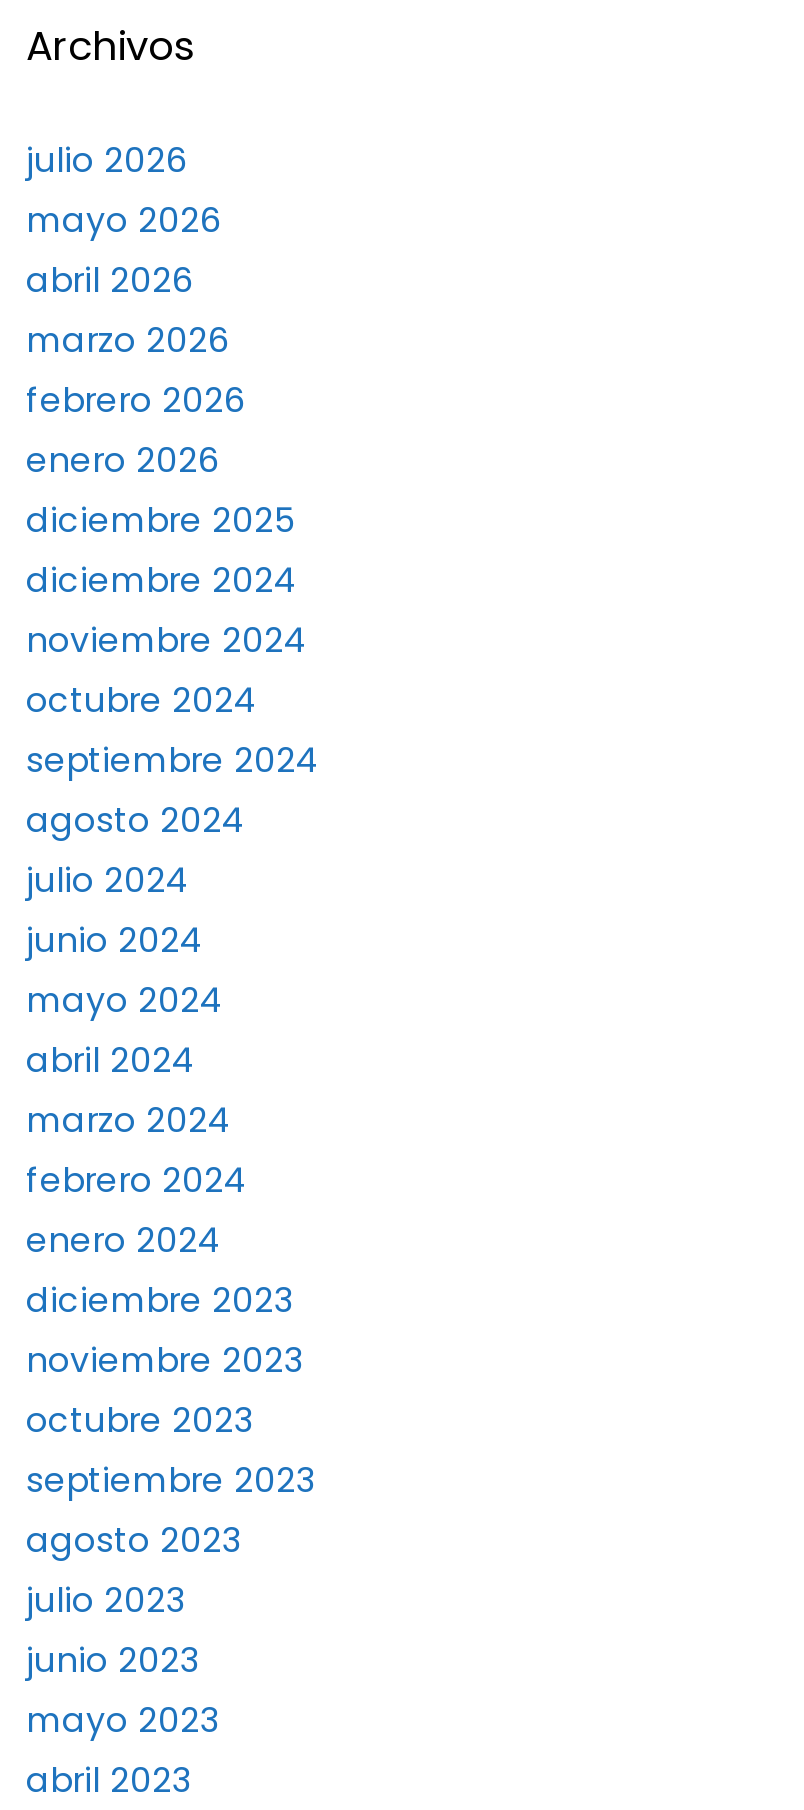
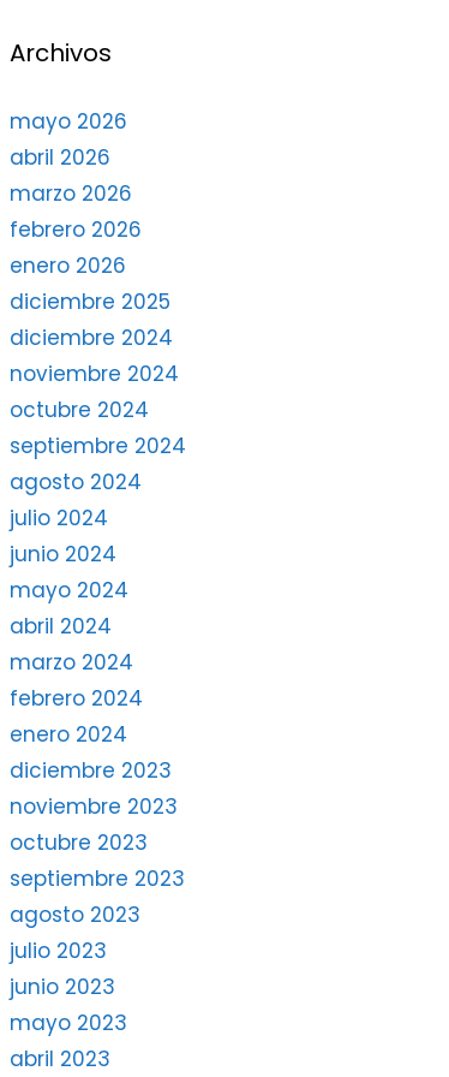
[26,136,188,184] julio 2026 -> none

